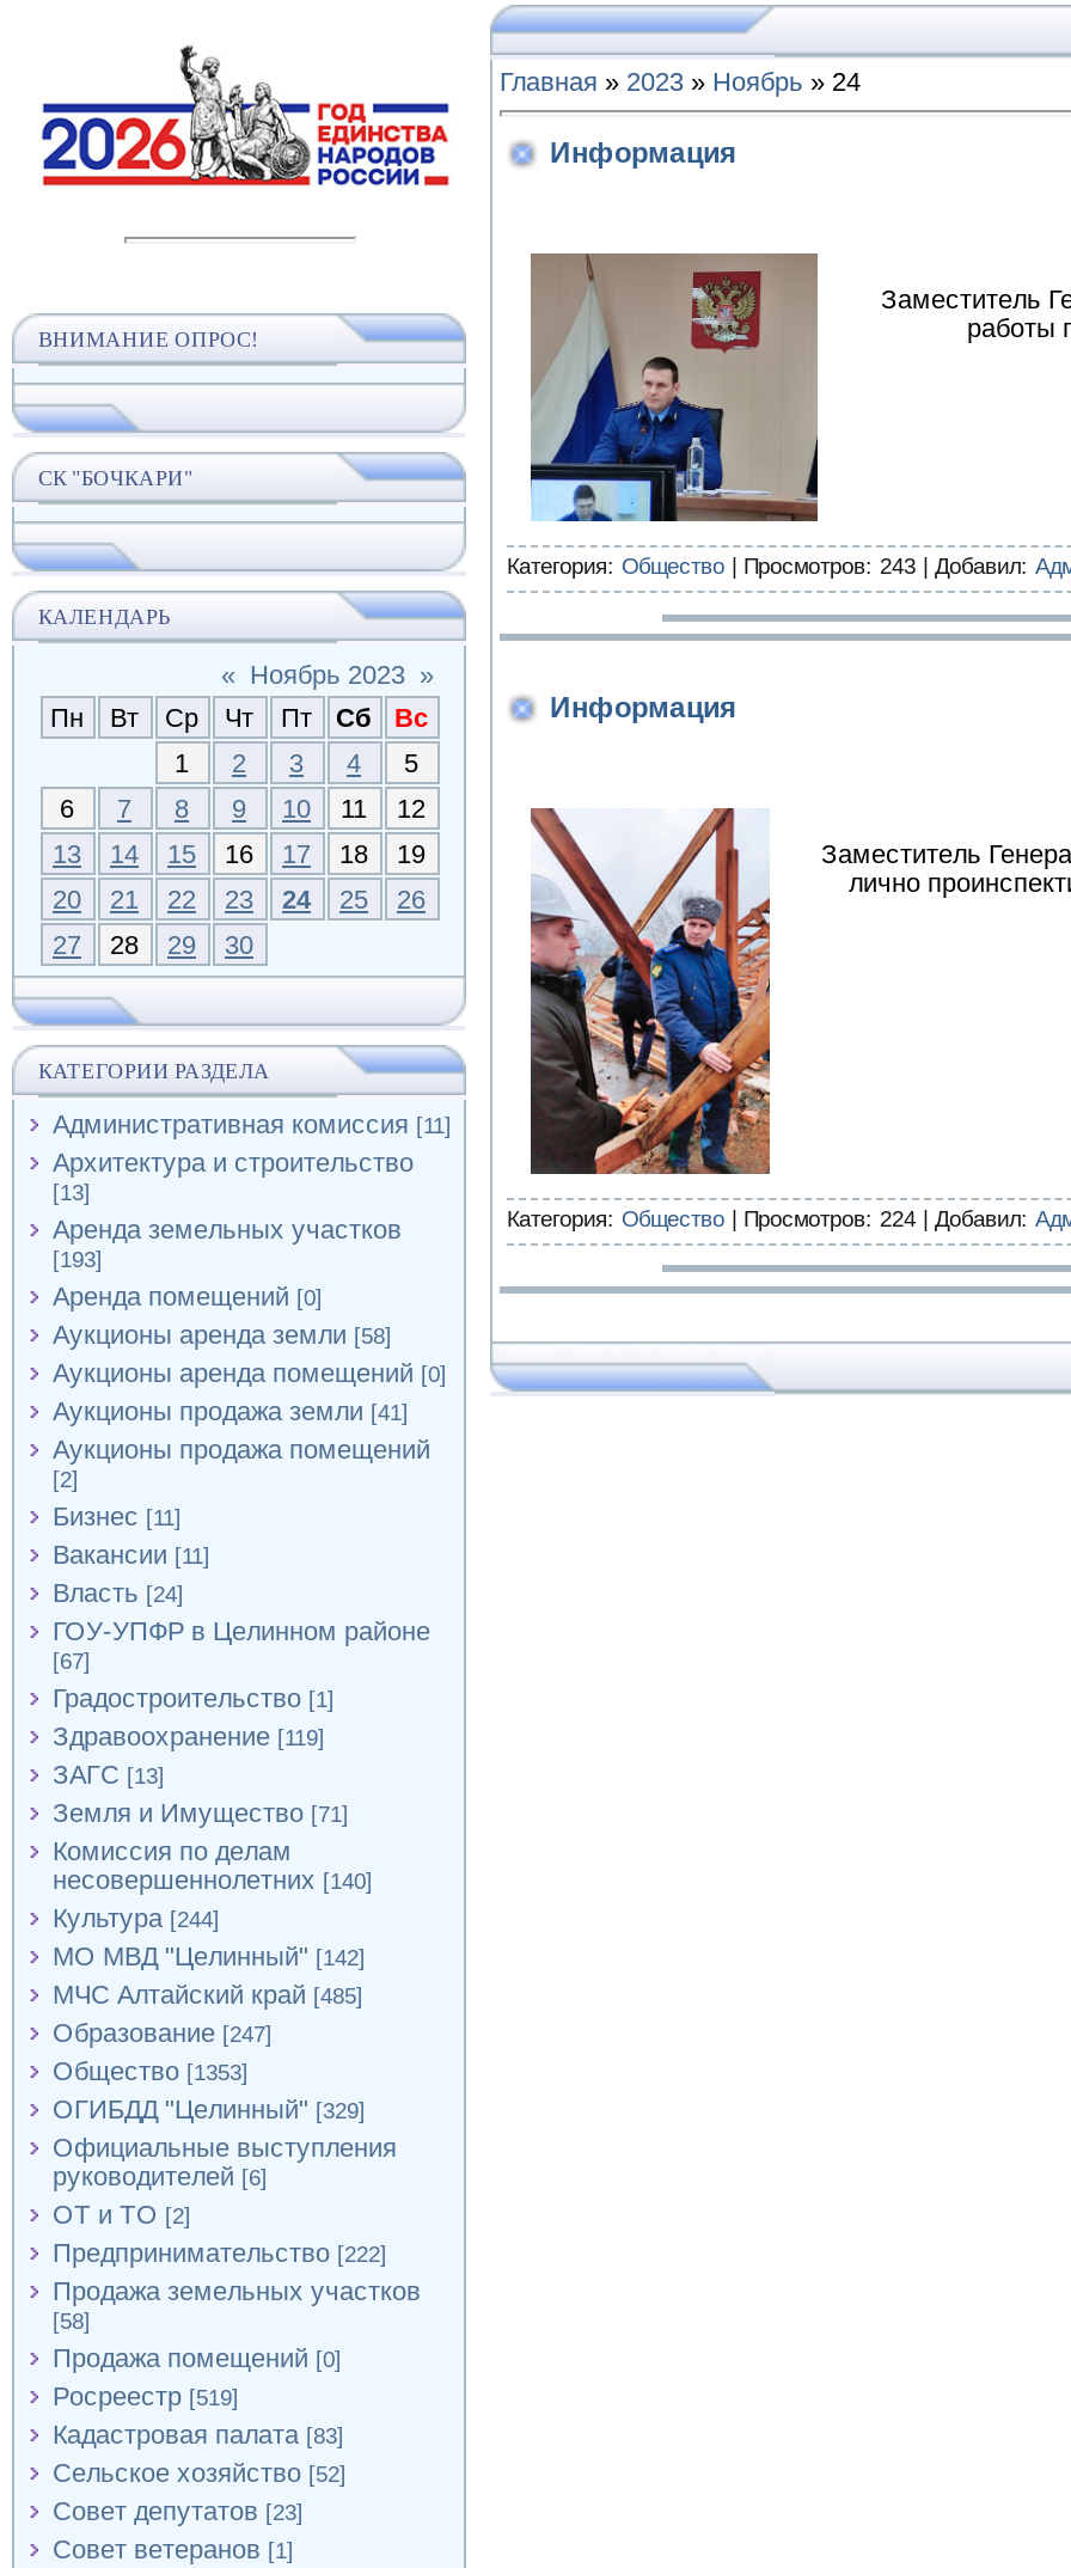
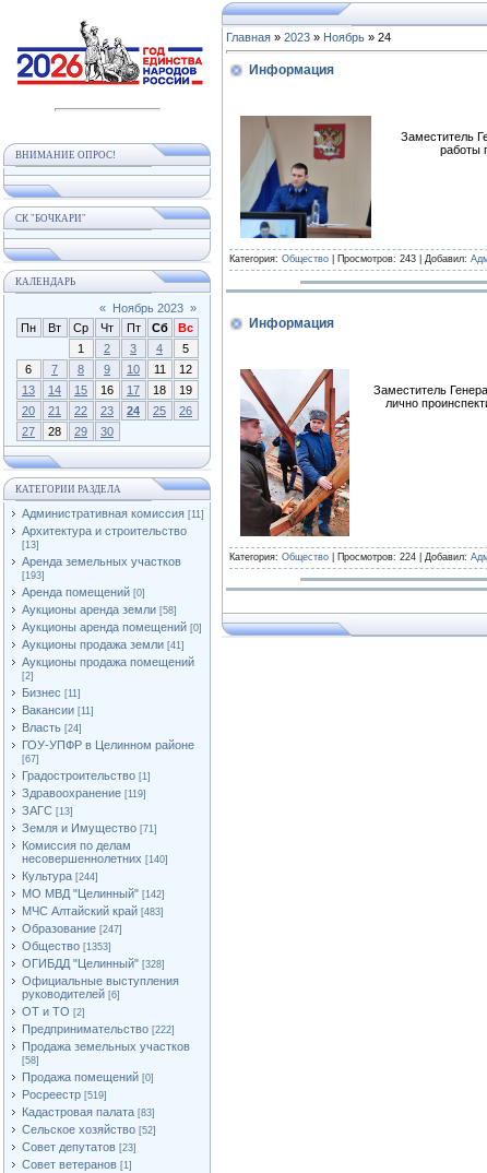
[53,1980,363,2008] МЧС Алтайский край [485] -> [22,904,164,917] МЧС Алтайский край [483]
[53,2095,366,2123] ОГИБДД "Целинный" [329] -> [22,957,165,970] ОГИБДД "Целинный" [328]

